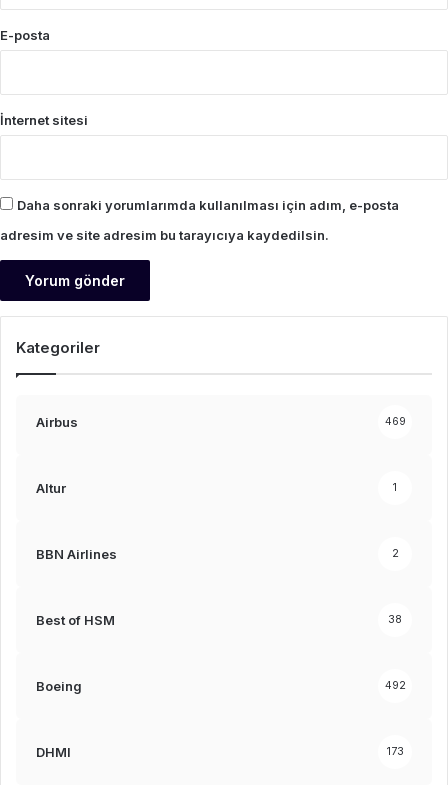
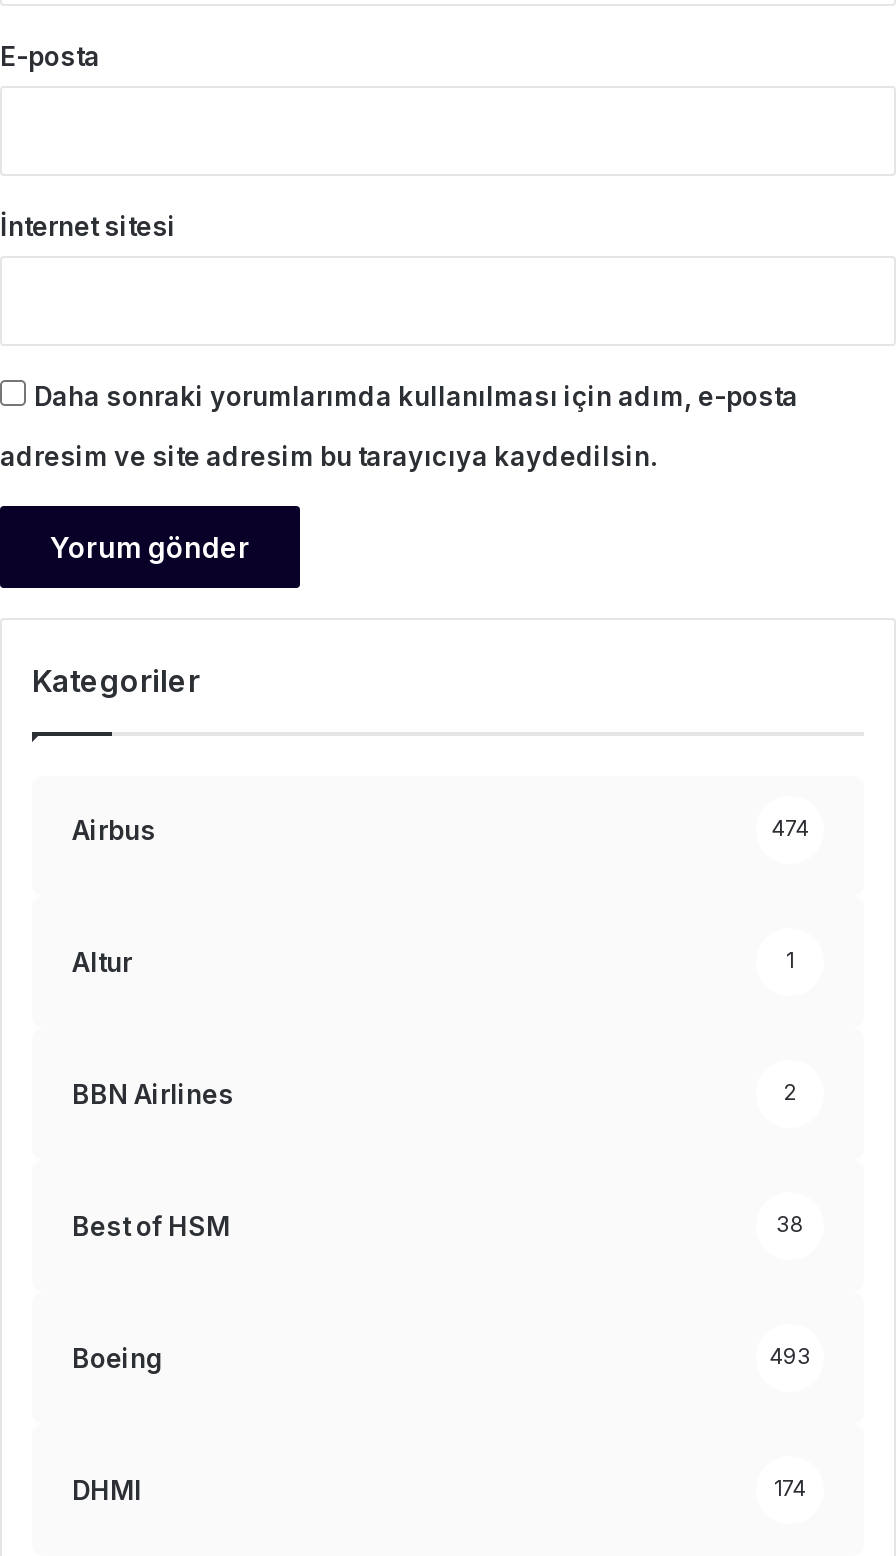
[384,415,405,428] 469 -> [771,817,809,843] 474
[384,679,405,692] 492 -> [769,1345,811,1371] 493
[386,745,403,758] 173 -> [774,1477,806,1503] 174

